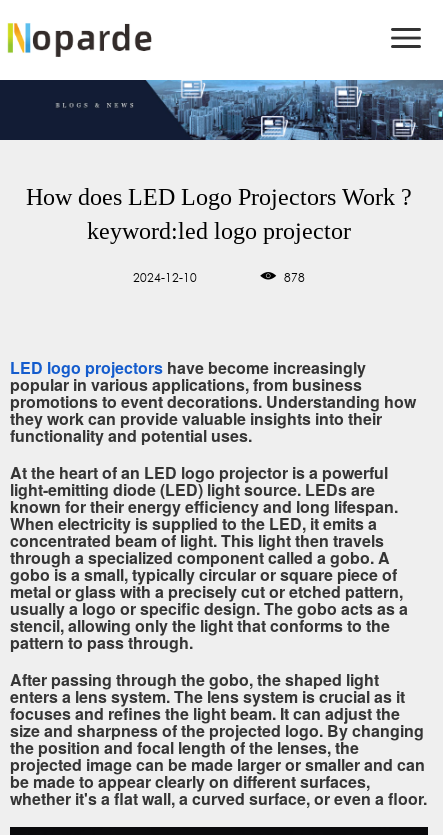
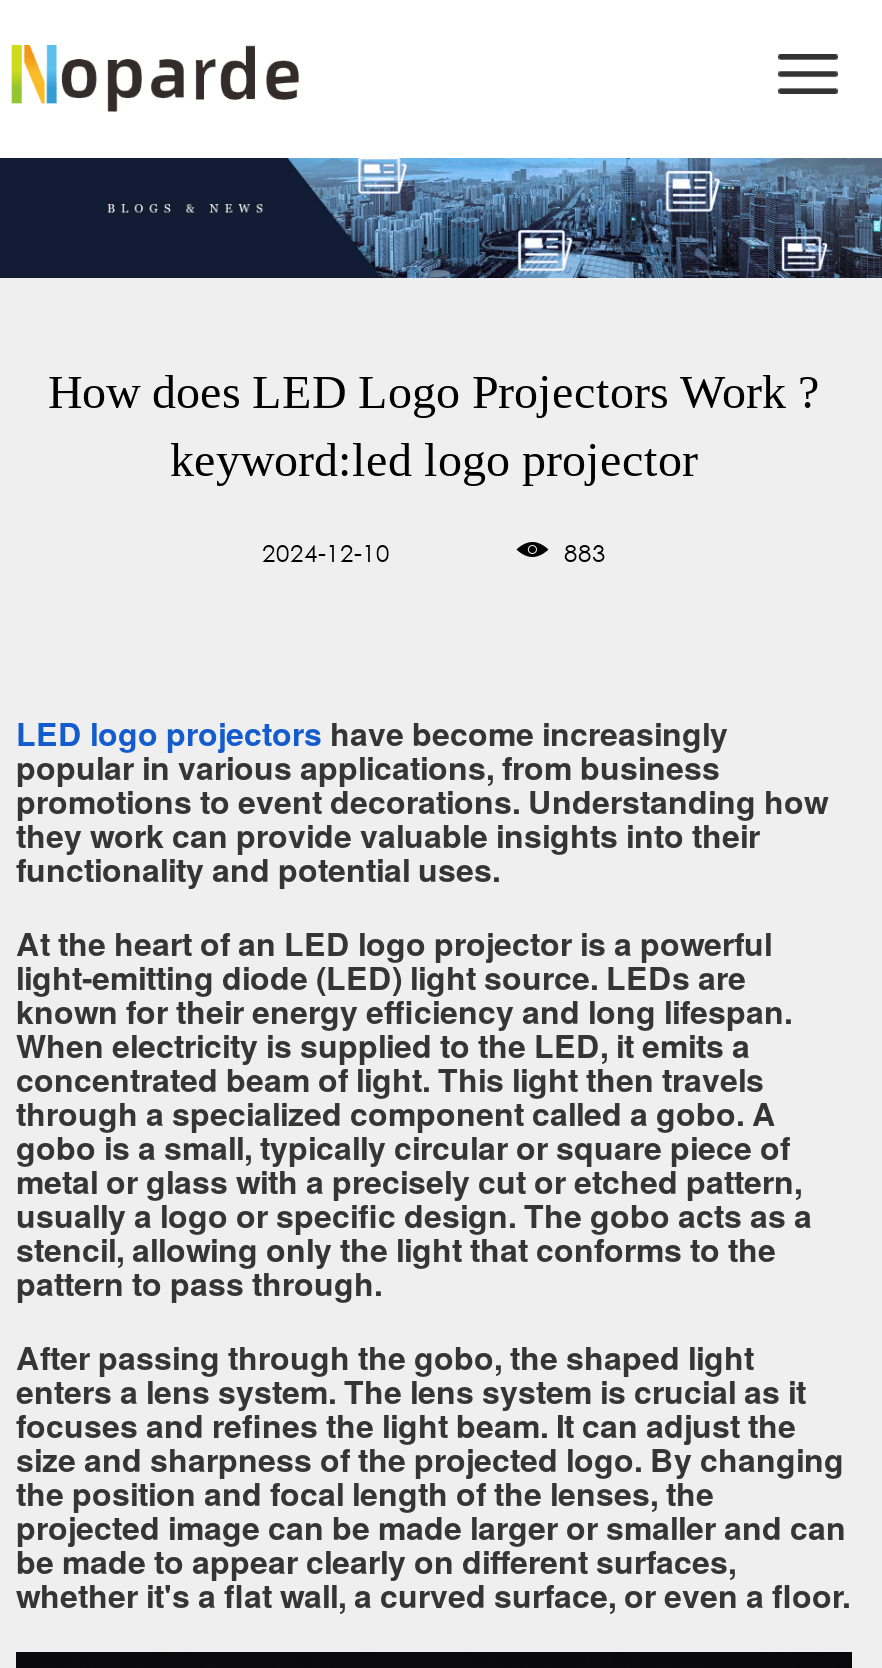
[281,269,305,286] 878 -> [558,537,606,571] 883

